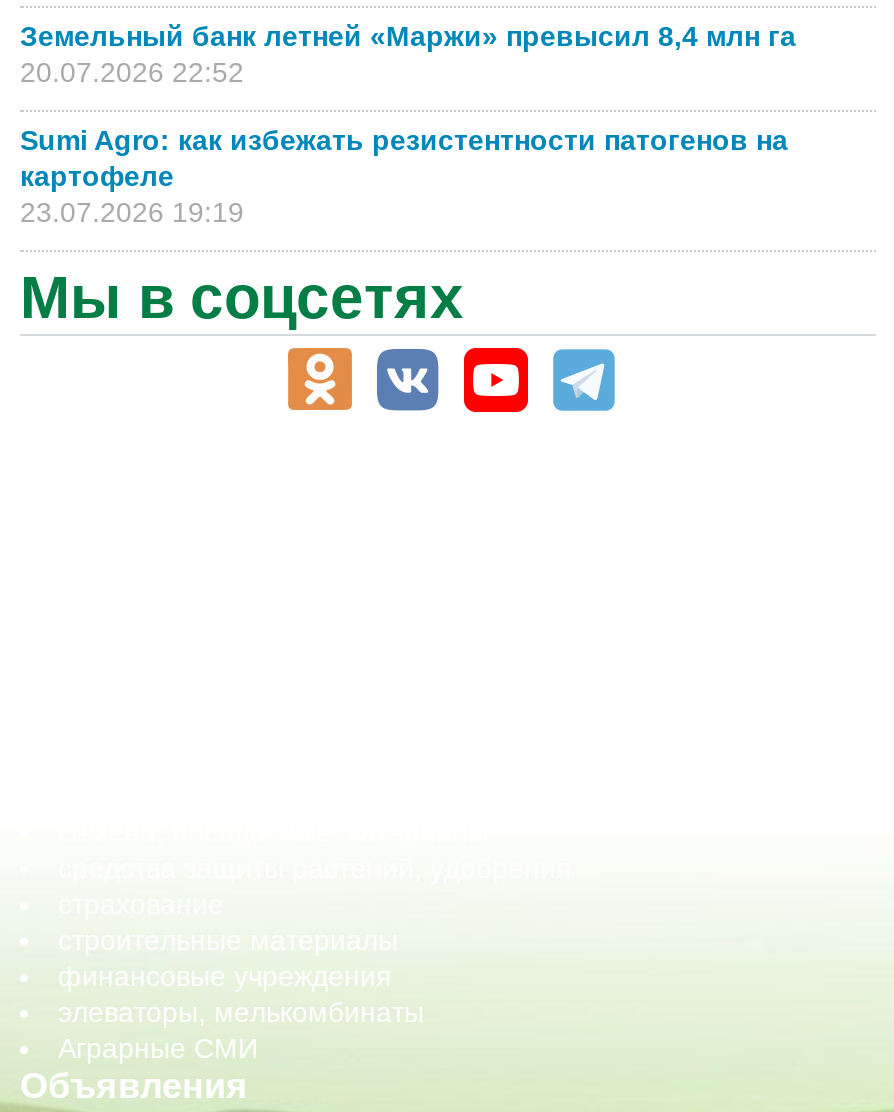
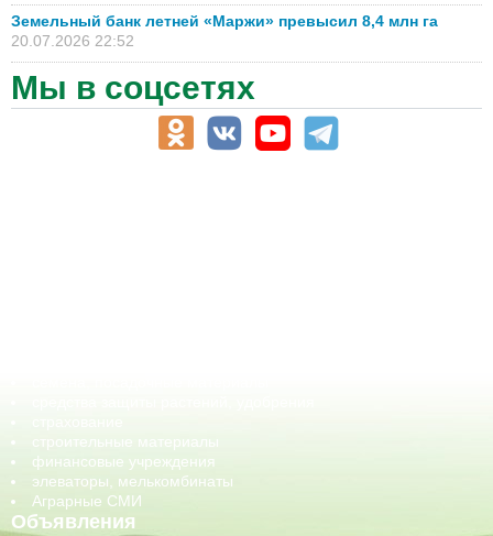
[20,124,788,228] Sumi Agro: как избежать резистентности патогенов на | картофеле | 23.07.2026 19:19 -> none

